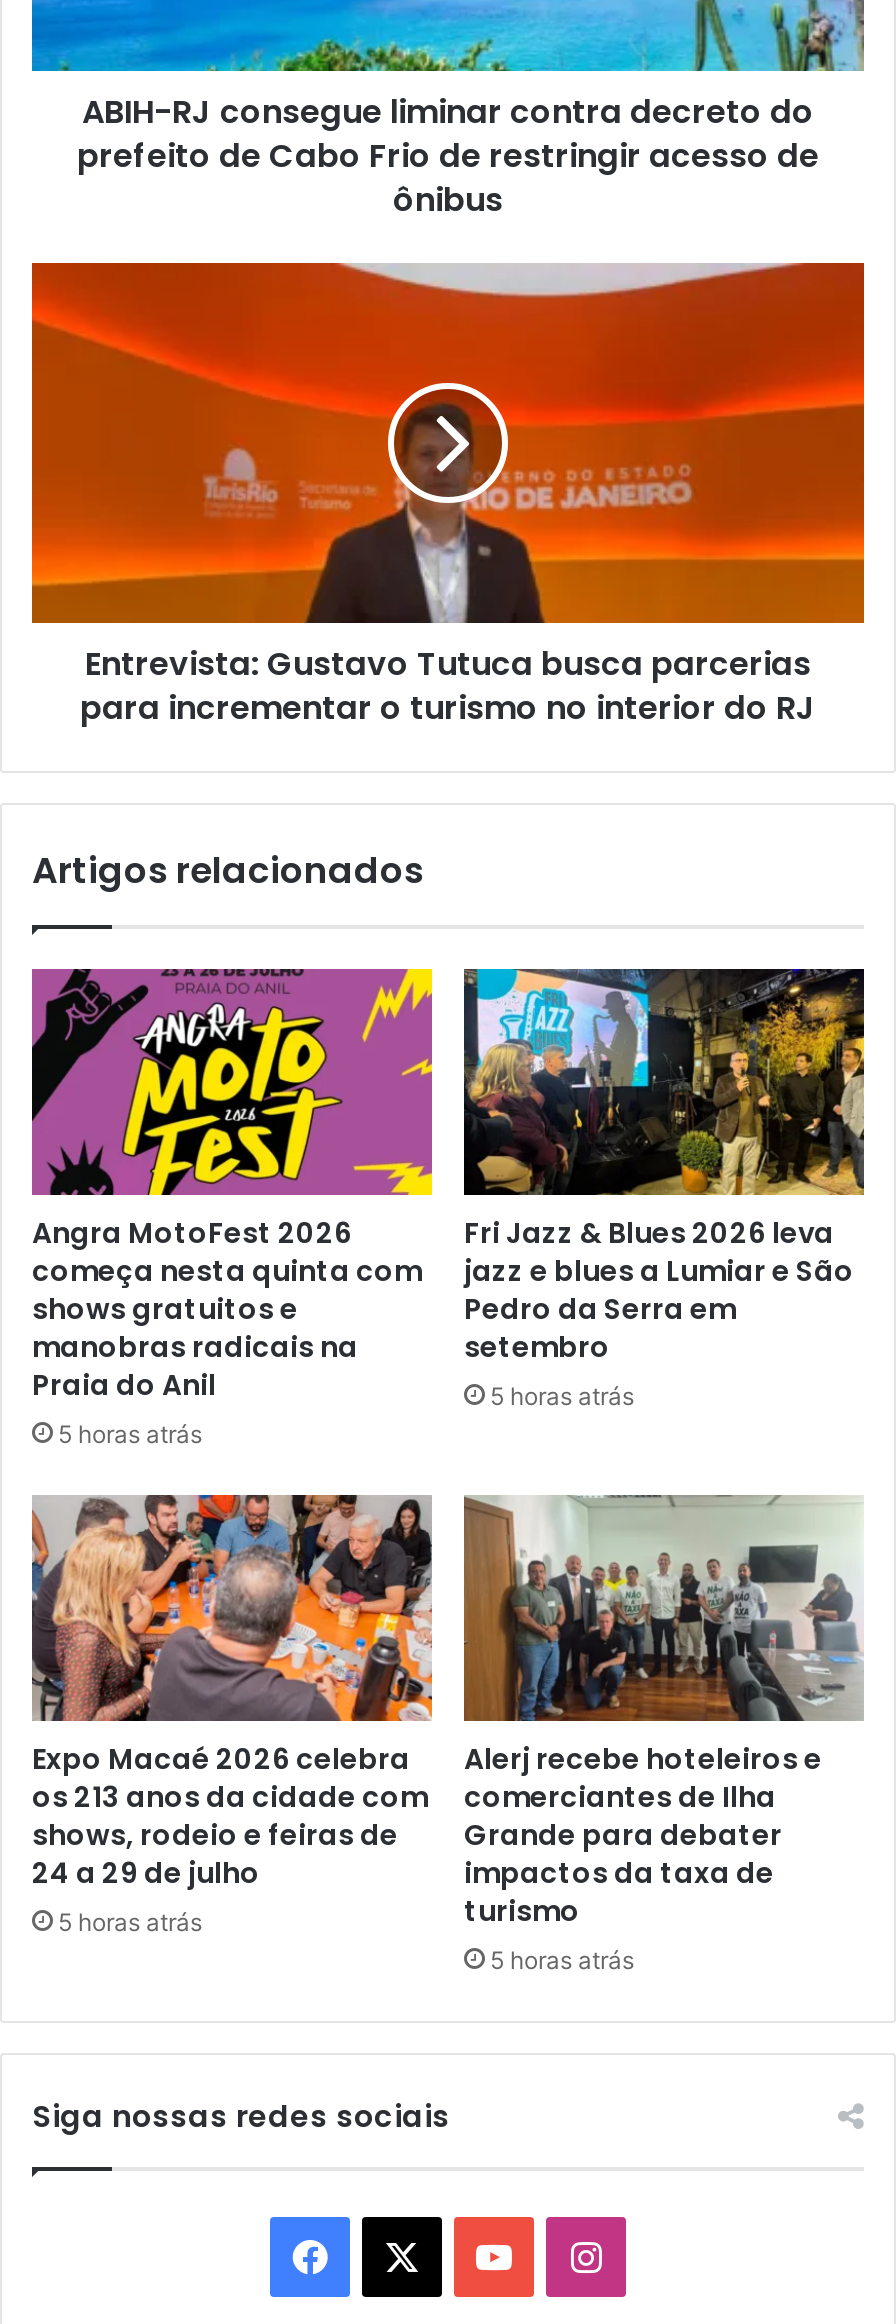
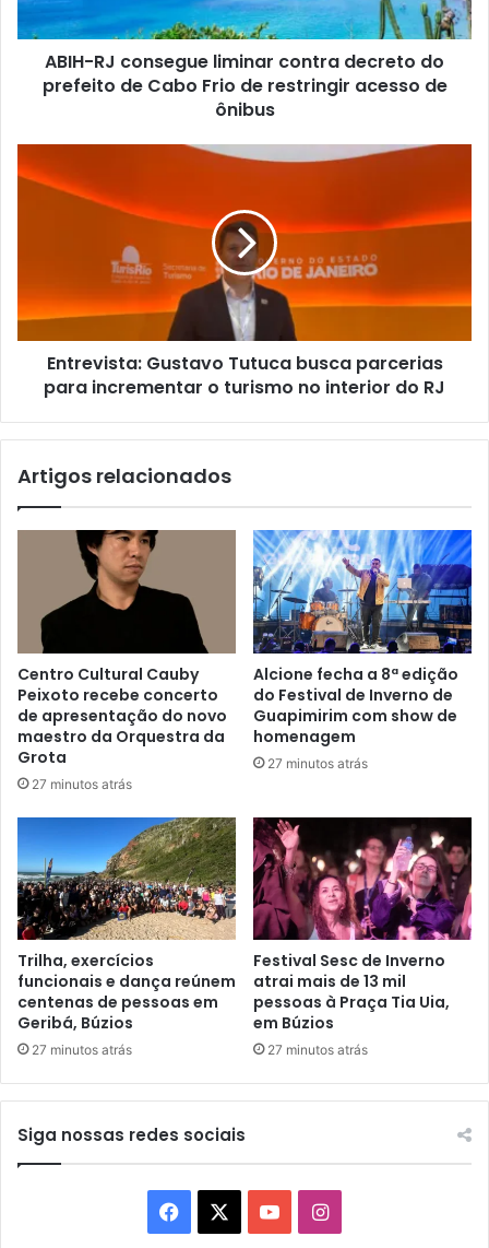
[30,968,434,1449] [image] | Angra MotoFest 2026 | começa nesta quinta com | shows gratuitos e | manobras radicais na | Praia do Anil | 5 horas atrás -> [17,529,237,792] [image] | Centro Cultural Cauby | Peixoto recebe concerto | de apresentação do novo | maestro da Orquestra da | Grota | 27 minutos atrás
[462,968,866,1411] [image] | Fri Jazz & Blues 2026 leva | jazz e blues a Lumiar e São | Pedro da Serra em | setembro | 5 horas atrás -> [252,529,473,771] [image] | Alcione fecha a 8ª edição | do Festival de Inverno de | Guapimirim com show de | homenagem | 27 minutos atrás
[30,1492,432,1937] [image] | Expo Macaé 2026 celebra | os 213 anos da cidade com | shows, rodeio e feiras de | 24 a 29 de julho | 5 horas atrás -> [16,816,236,1058] [image] | Trilha, exercícios | funcionais e dança reúnem | centenas de pessoas em | Geribá, Búzios | 27 minutos atrás
[462,1494,864,1975] [image] | Alerj recebe hoteleiros e | comerciantes de Ilha | Grande para debater | impactos da taxa de | turismo | 5 horas atrás -> [252,816,473,1058] [image] | Festival Sesc de Inverno | atrai mais de 13 mil | pessoas à Praça Tia Uia, | em Búzios | 27 minutos atrás

